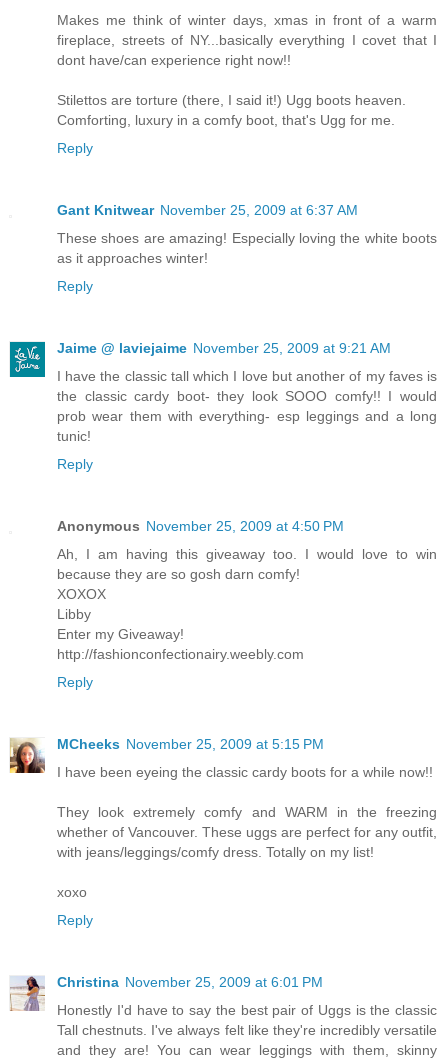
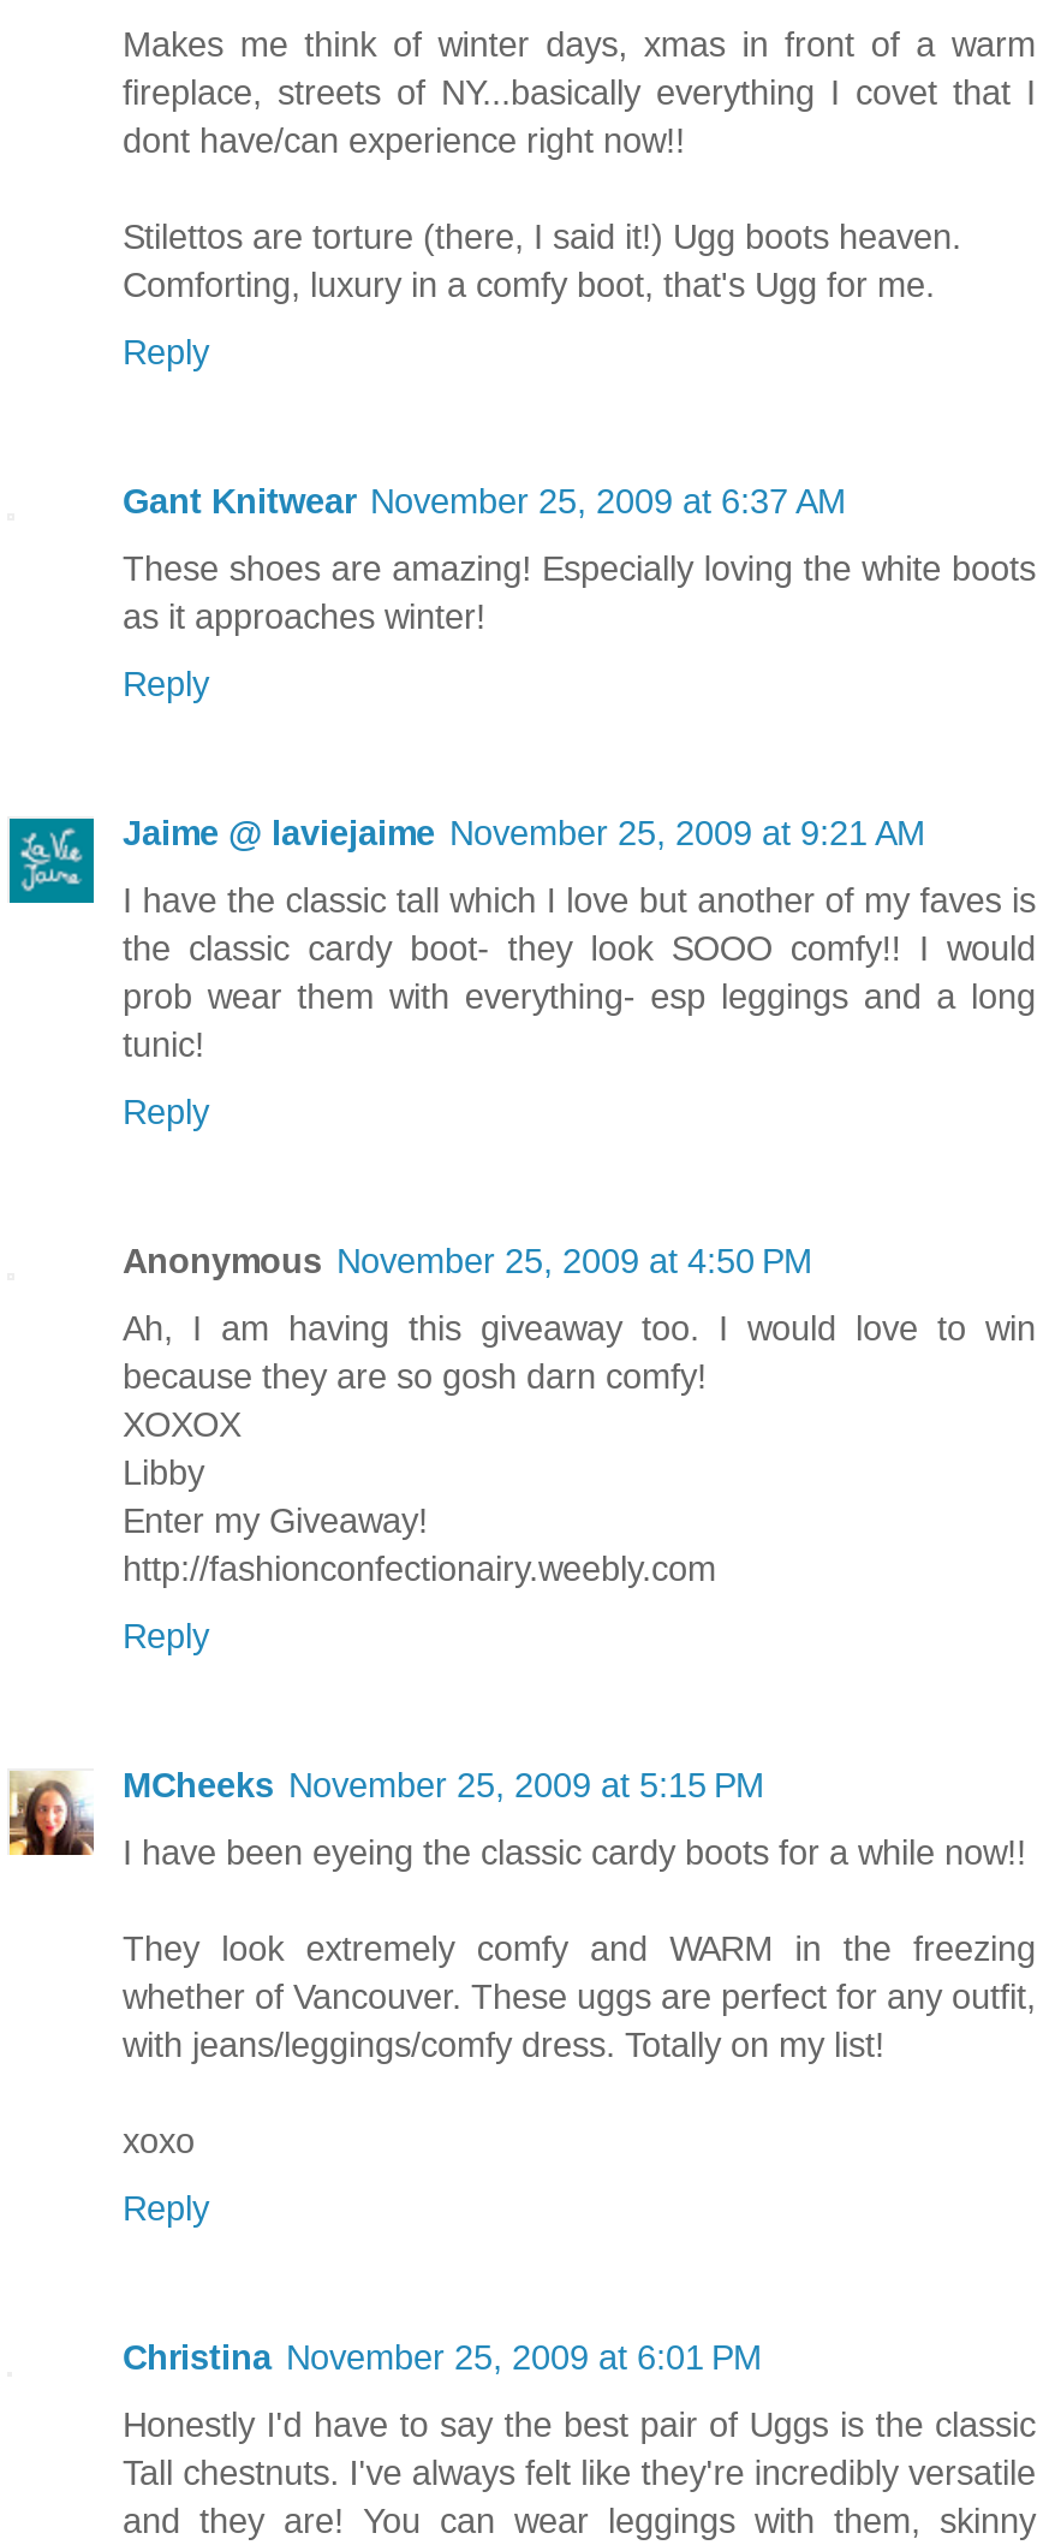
[9,975,46,1012] [image] -> none

